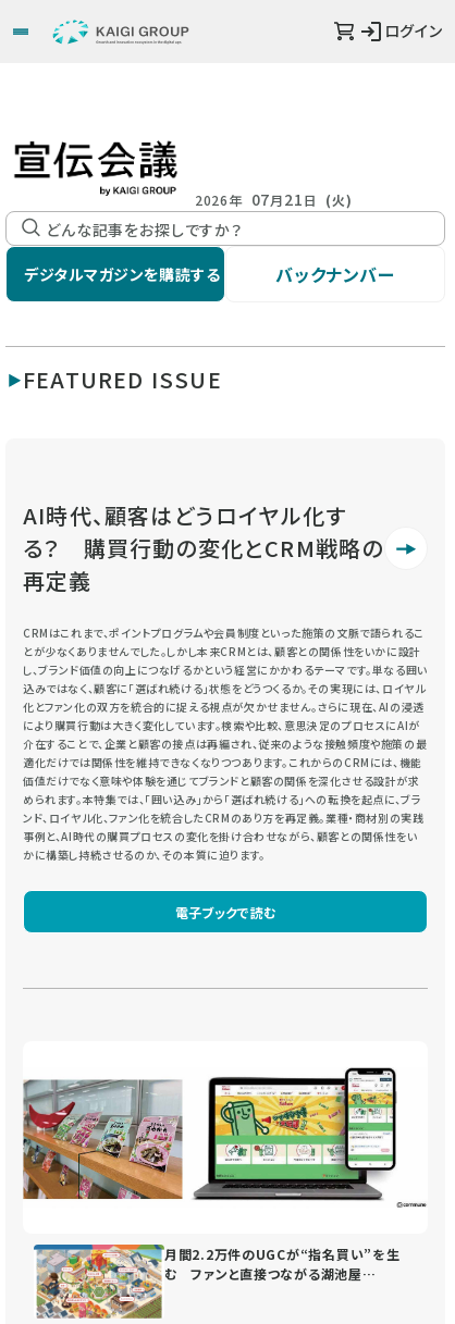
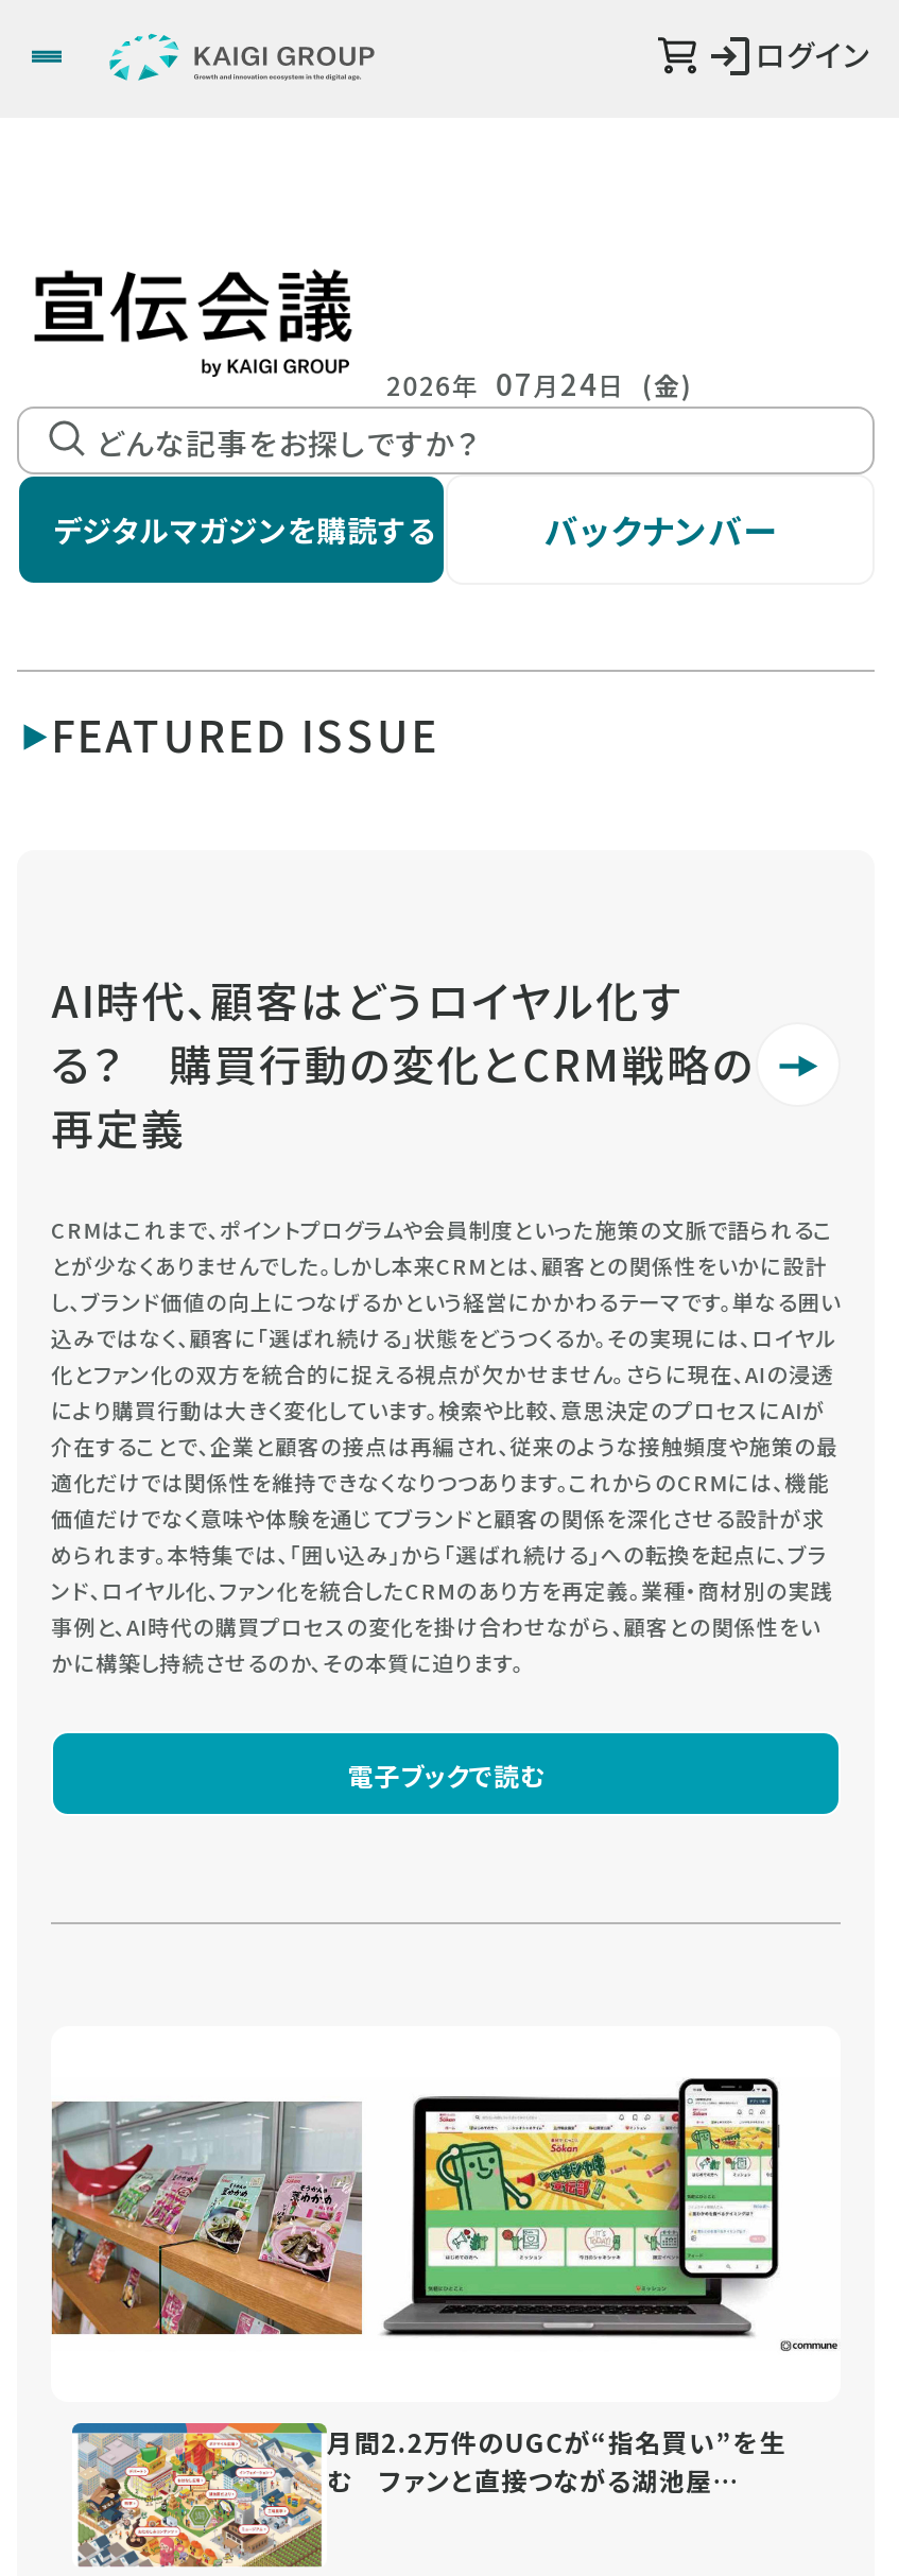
[195,188,352,210] 2026年 07月21日 (火) -> [386,362,693,404] 2026年 07月24日 (金)

